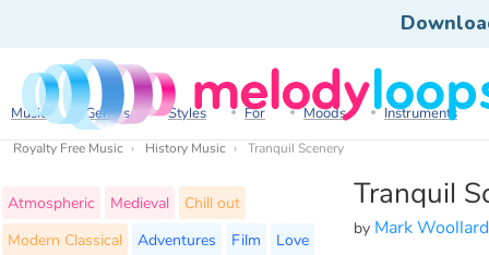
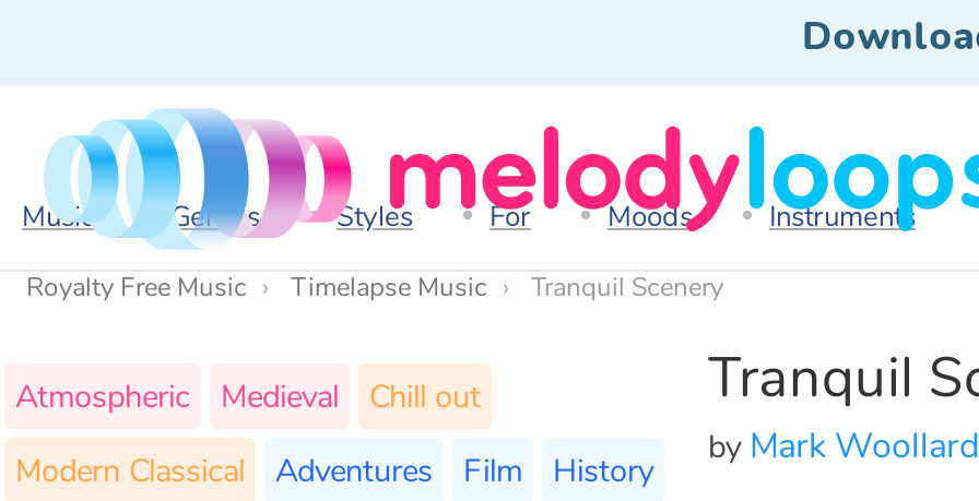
[145,139,226,157] History Music -> [291,270,487,305] Timelapse Music
[276,229,309,251] Love -> [553,449,653,493] History

